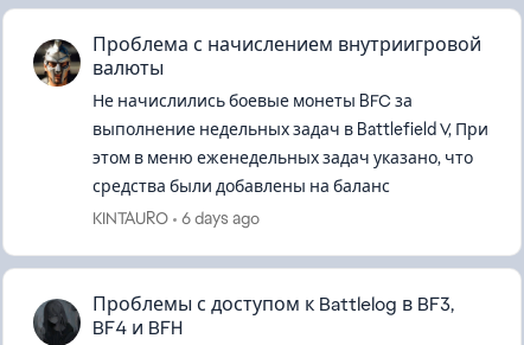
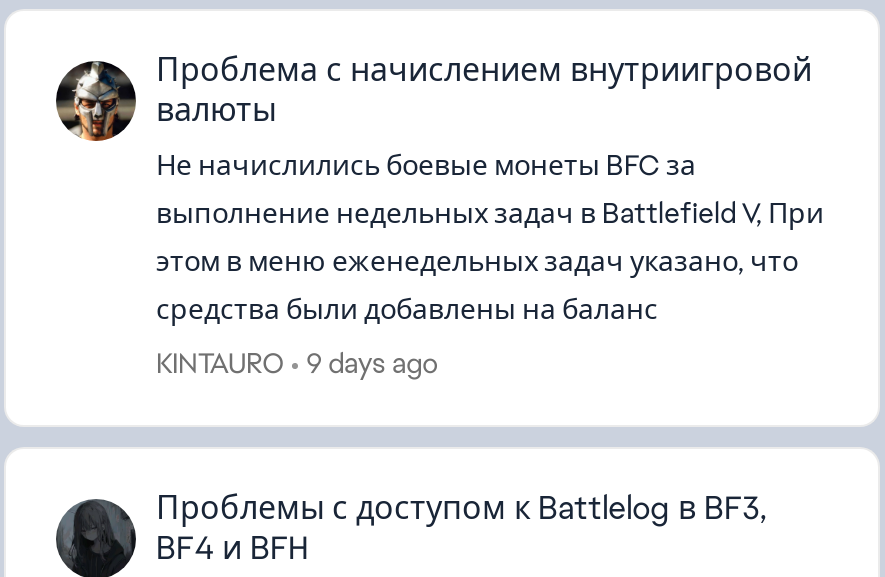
[92,207,260,228] KINTAURO 6 days ago -> [156,344,438,380] KINTAURO 9 days ago

